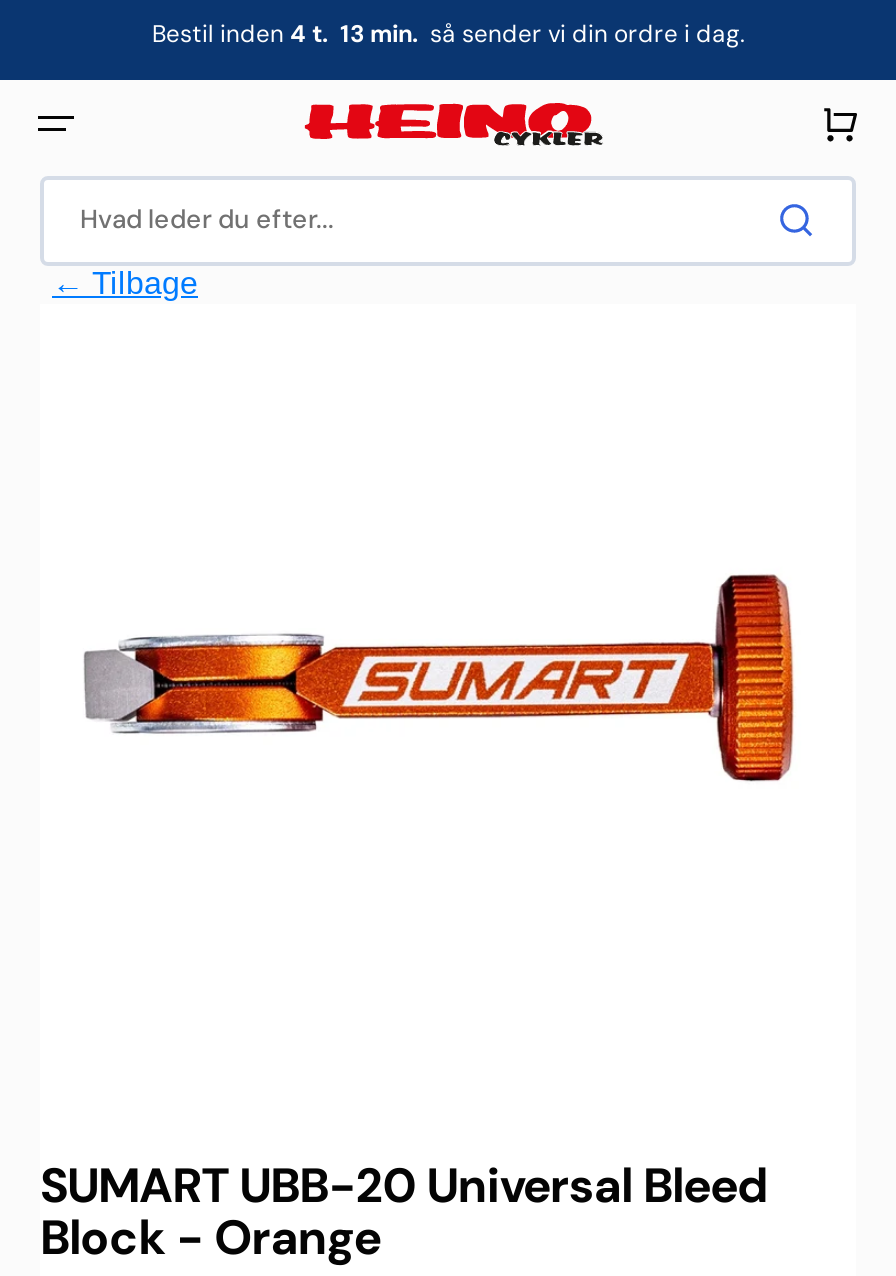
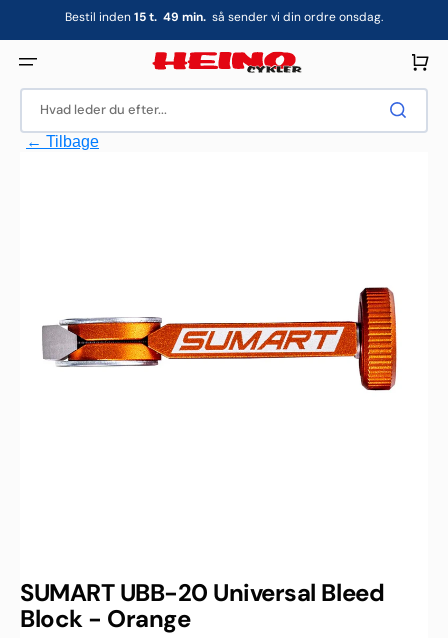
[152,18,744,50] Bestil inden 4 t. 13 min. så sender vi din ordre i dag. -> [65,9,383,25] Bestil inden 15 t. 49 min. så sender vi din ordre onsdag.

